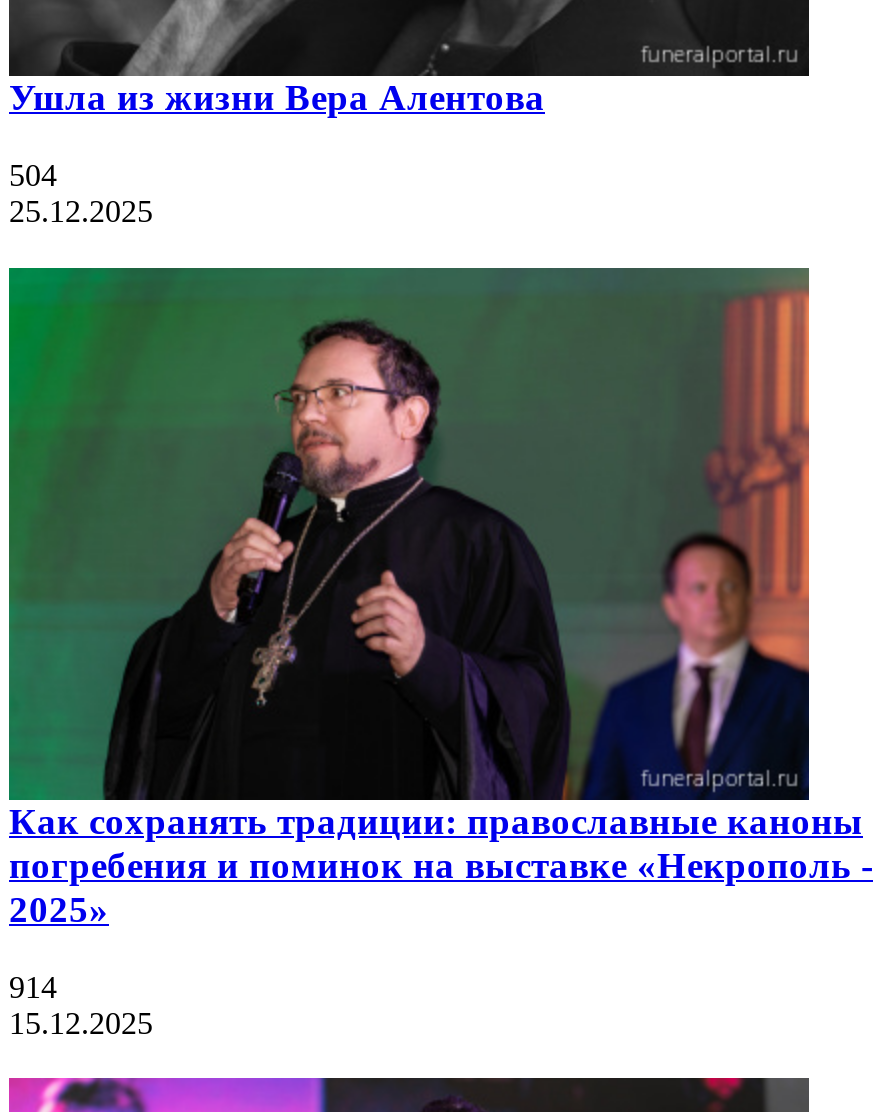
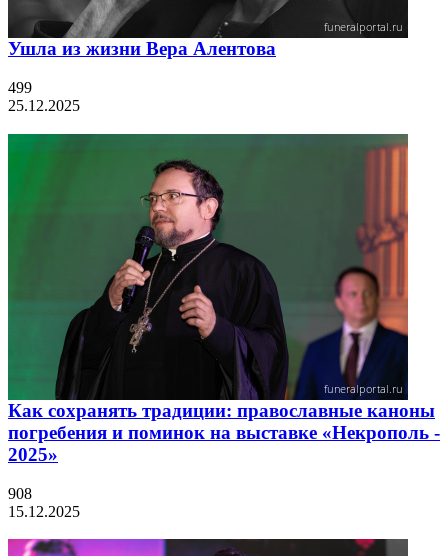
[9,158,57,192] 504 -> [8,79,32,96] 499
[9,969,57,1003] 914 -> [8,485,32,502] 908

